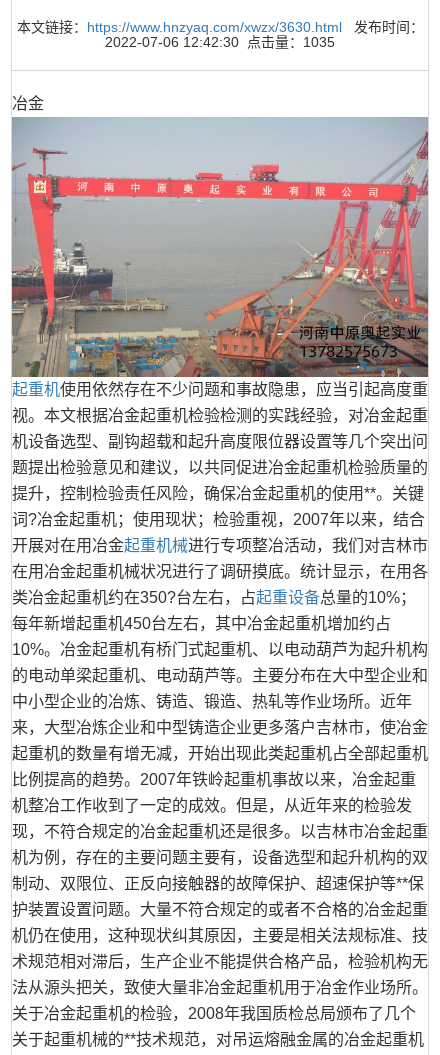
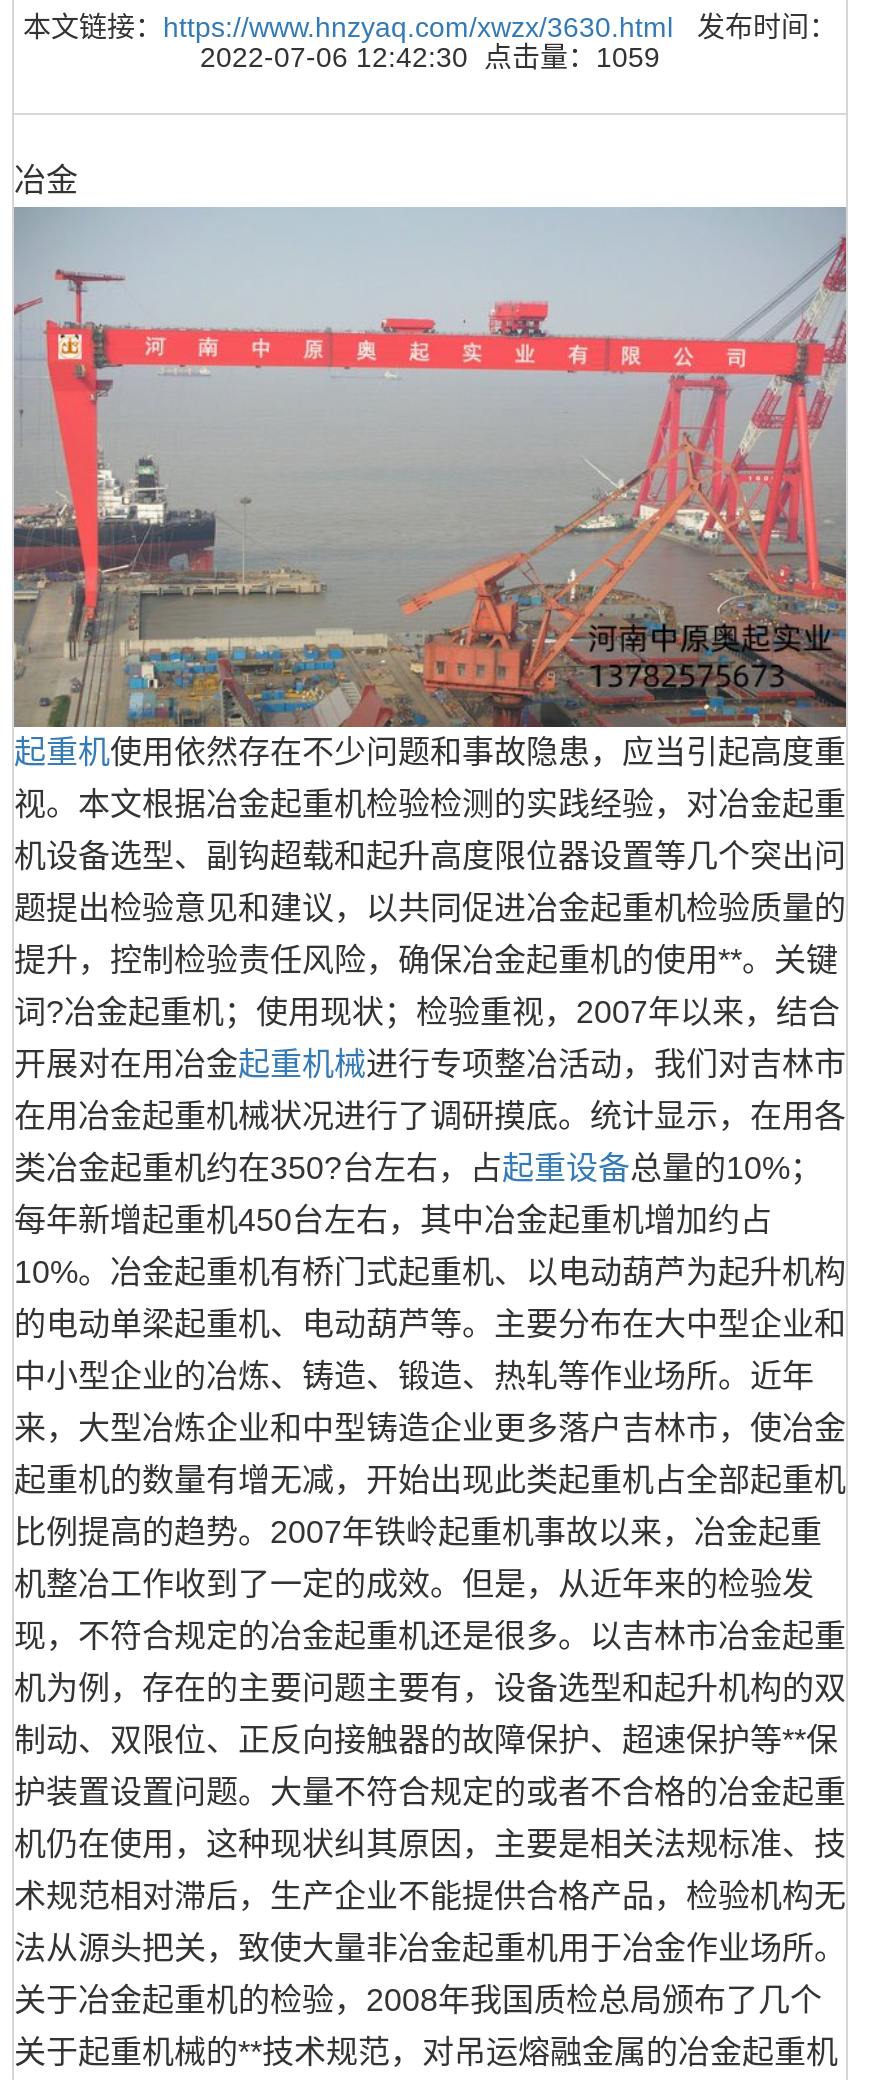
[105,34,335,50] 2022-07-06 12:42:30 点击量：1035 -> [200,42,660,74] 2022-07-06 12:42:30 点击量：1059

